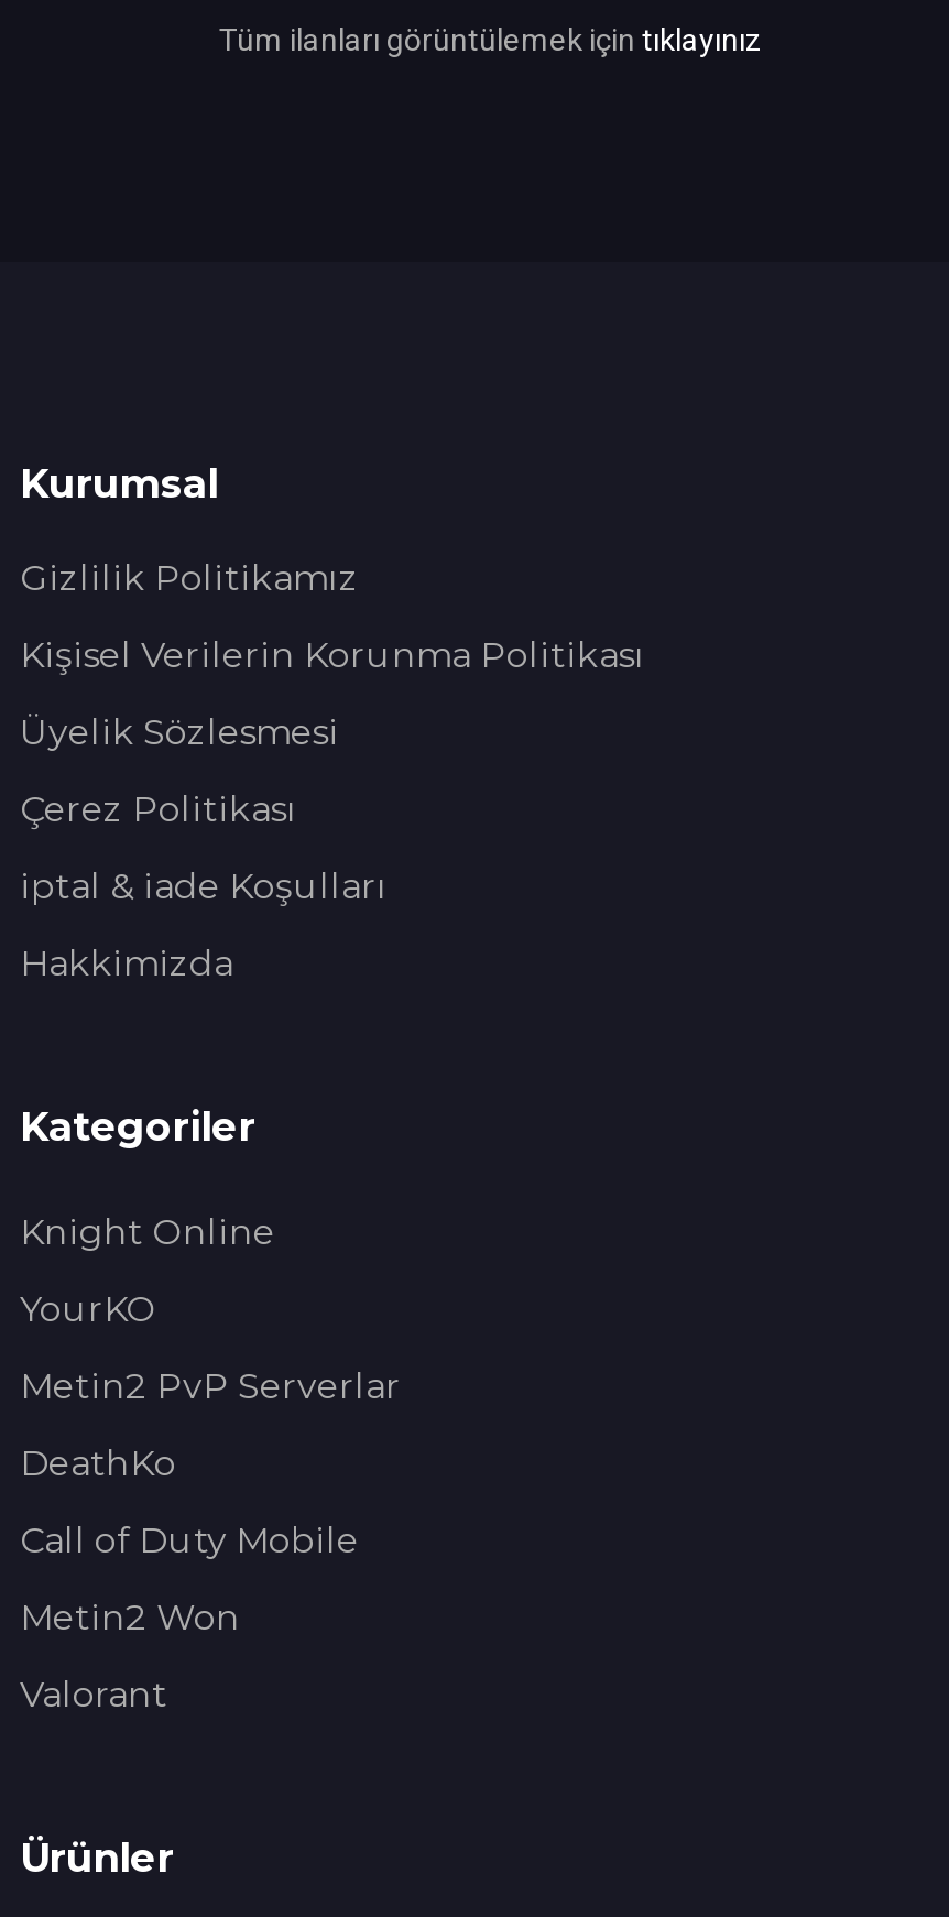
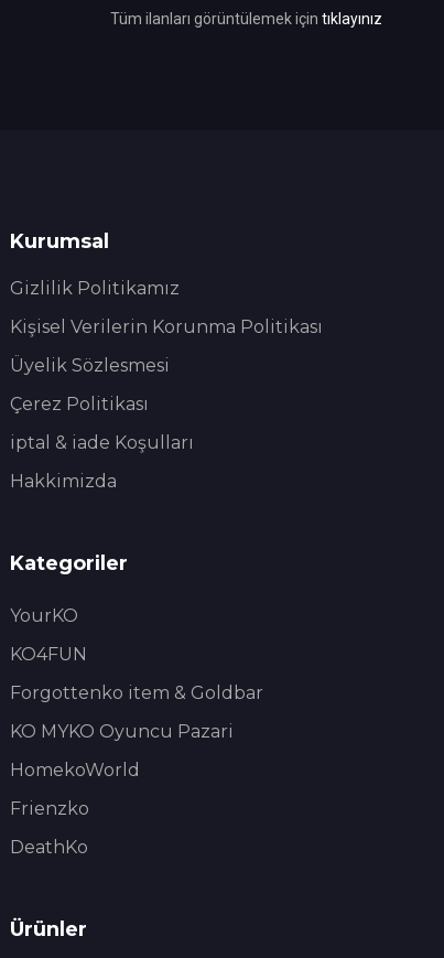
[20,1211,275,1253] Knight Online -> none
moved [20,1288,156,1330] -> [10,605,78,626]: YourKO
[20,1365,401,1407] Metin2 PvP Serverlar -> [10,644,263,819] KO4FUN | Forgottenko item & Goldbar | KO MYKO Oyuncu Pazari | HomekoWorld | Frienzko
moved [20,1442,176,1484] -> [10,837,88,858]: DeathKo
[20,1520,359,1716] Call of Duty Mobile | Metin2 Won | Valorant -> none

